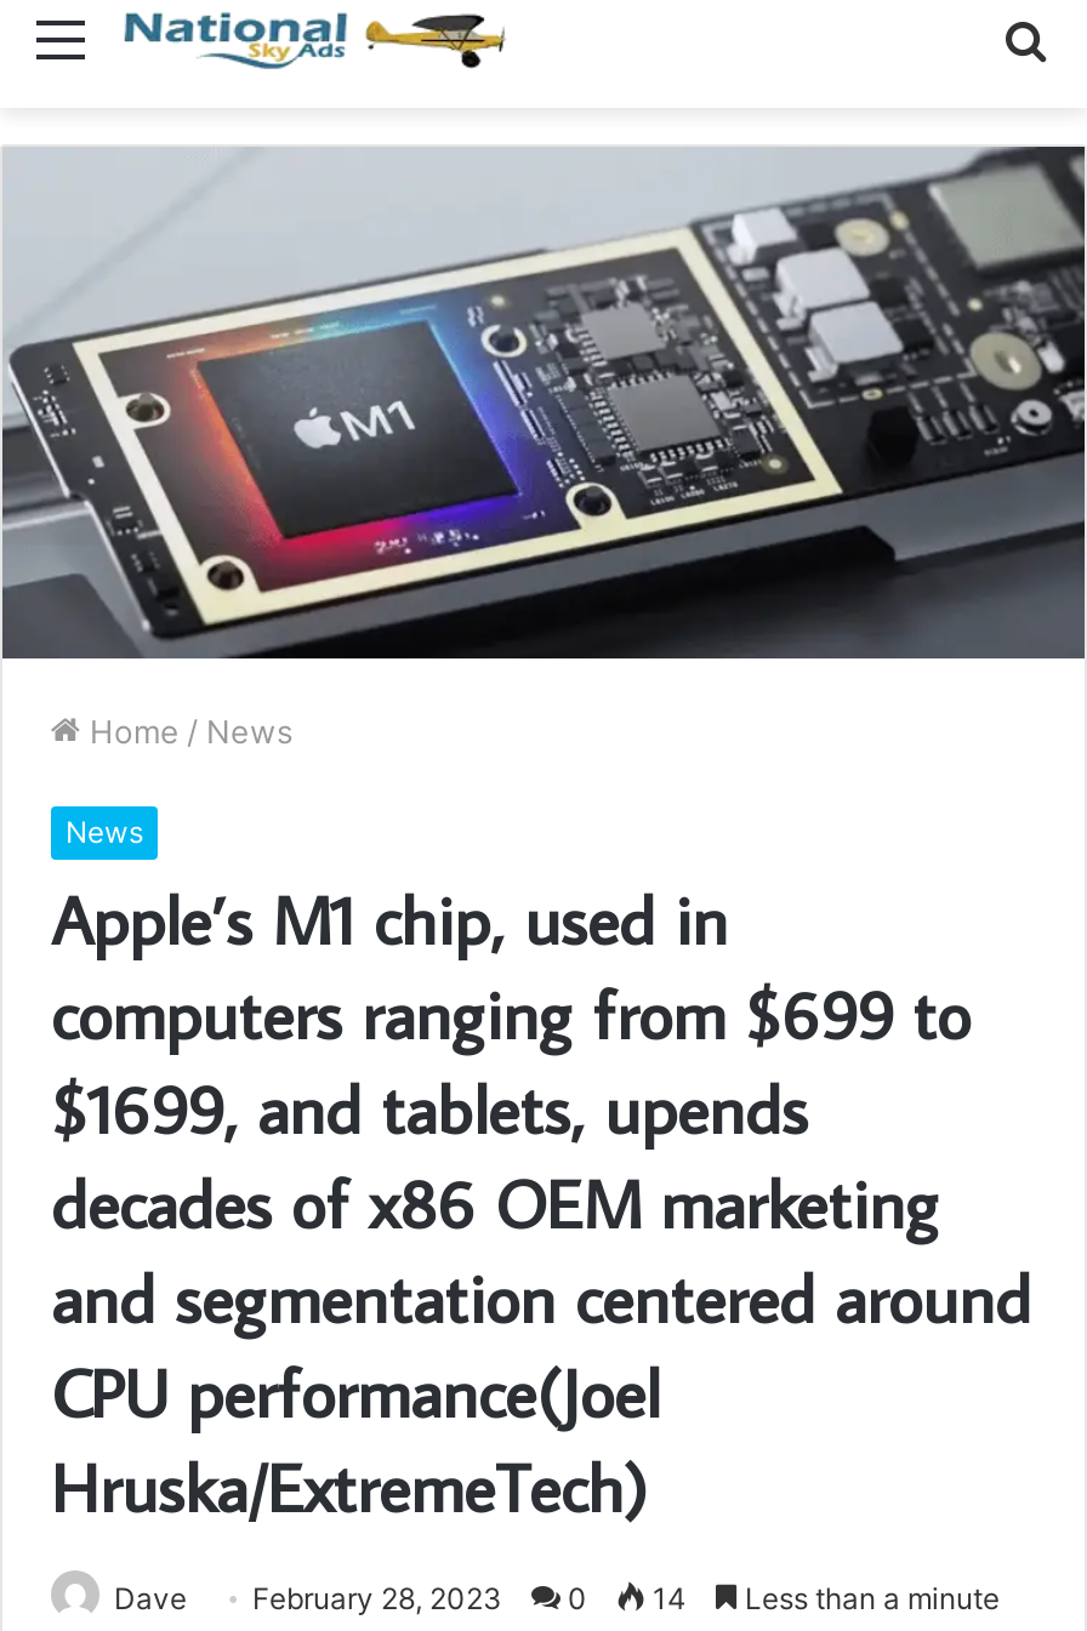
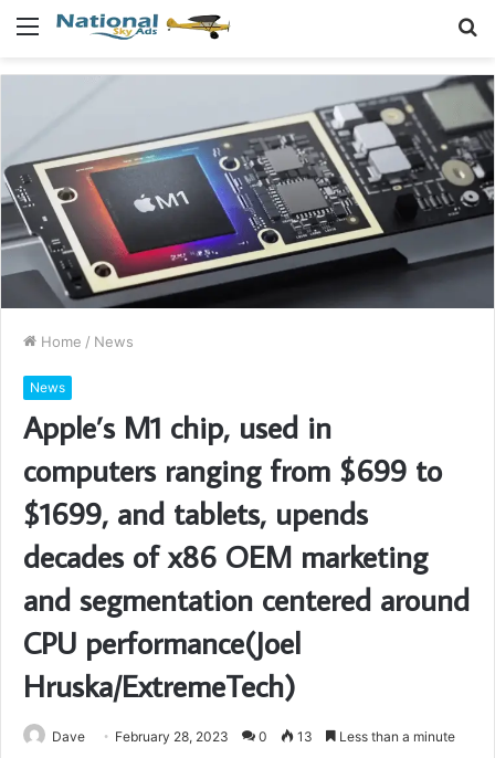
[114,1580,1000,1617] Dave February 28, 2023 0 14 Less than a minute -> [52,728,455,745] Dave February 28, 2023 0 13 Less than a minute

